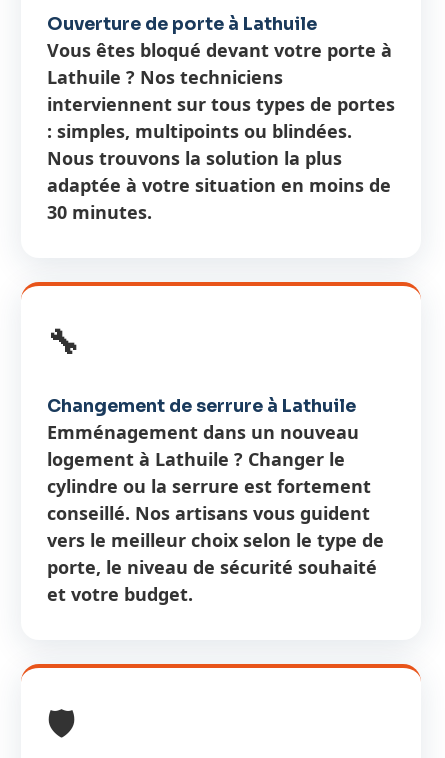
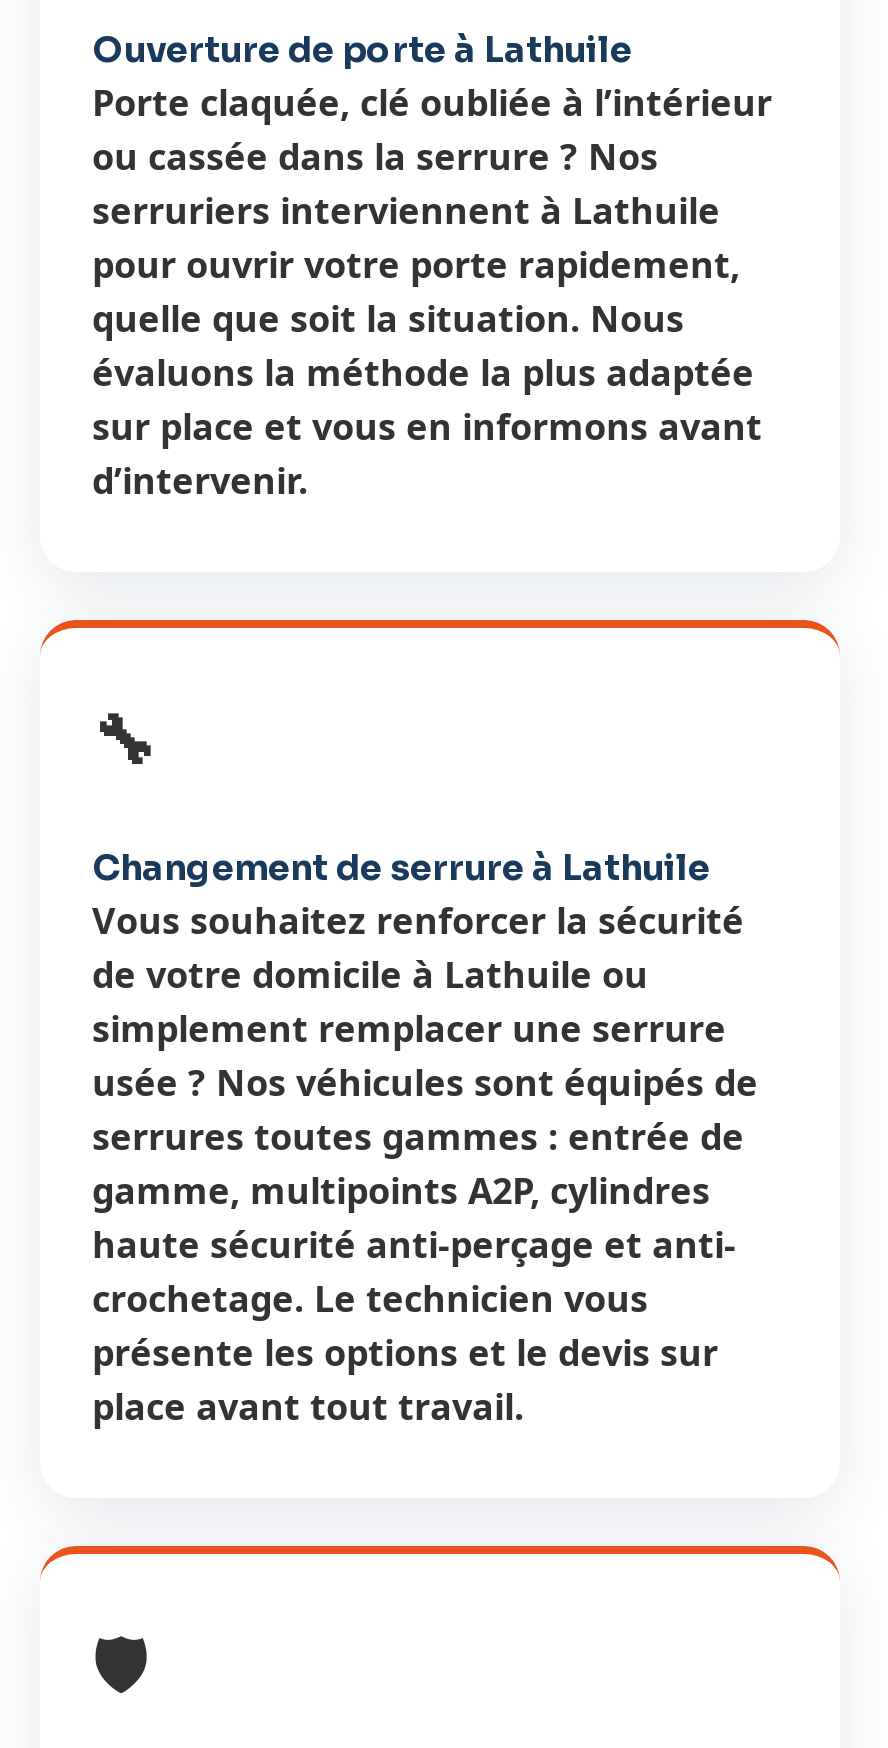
[47,38,395,224] Vous êtes bloqué devant votre porte à | Lathuile ? Nos techniciens | interviennent sur tous types de portes | : simples, multipoints ou blindées. | Nous trouvons la solution la plus | adaptée à votre situation en moins de | 30 minutes. -> [92,79,772,505] Porte claquée, clé oubliée à l’intérieur | ou cassée dans la serrure ? Nos | serruriers interviennent à Lathuile | pour ouvrir votre porte rapidement, | quelle que soit la situation. Nous | évaluons la méthode la plus adaptée | sur place et vous en informons avant | d’intervenir.
[47,420,384,606] Emménagement dans un nouveau | logement à Lathuile ? Changer le | cylindre ou la serrure est fortement | conseillé. Nos artisans vous guident | vers le meilleur choix selon le type de | porte, le niveau de sécurité souhaité | et votre budget. -> [92,896,758,1430] Vous souhaitez renforcer la sécurité | de votre domicile à Lathuile ou | simplement remplacer une serrure | usée ? Nos véhicules sont équipés de | serrures toutes gammes : entrée de | gamme, multipoints A2P, cylindres | haute sécurité anti-perçage et anti- | crochetage. Le technicien vous | présente les options et le devis sur | place avant tout travail.

